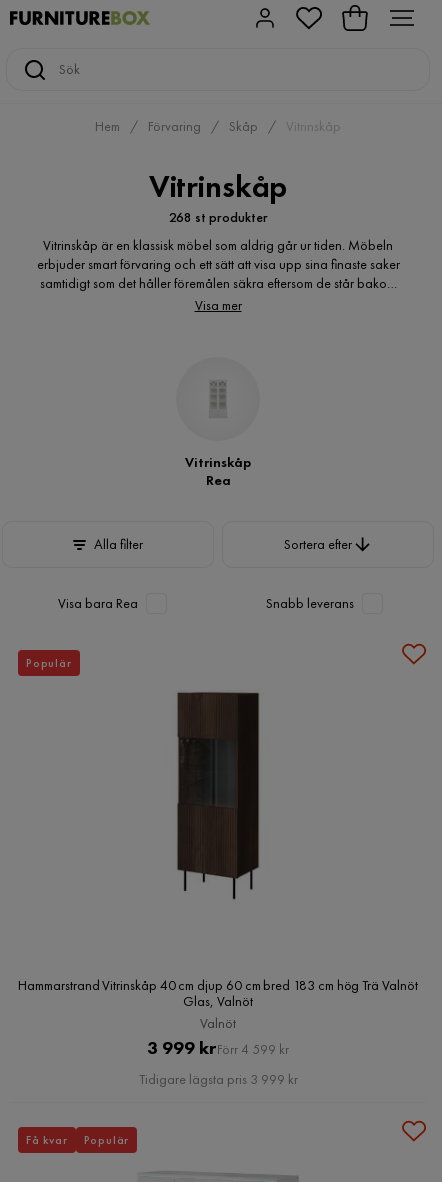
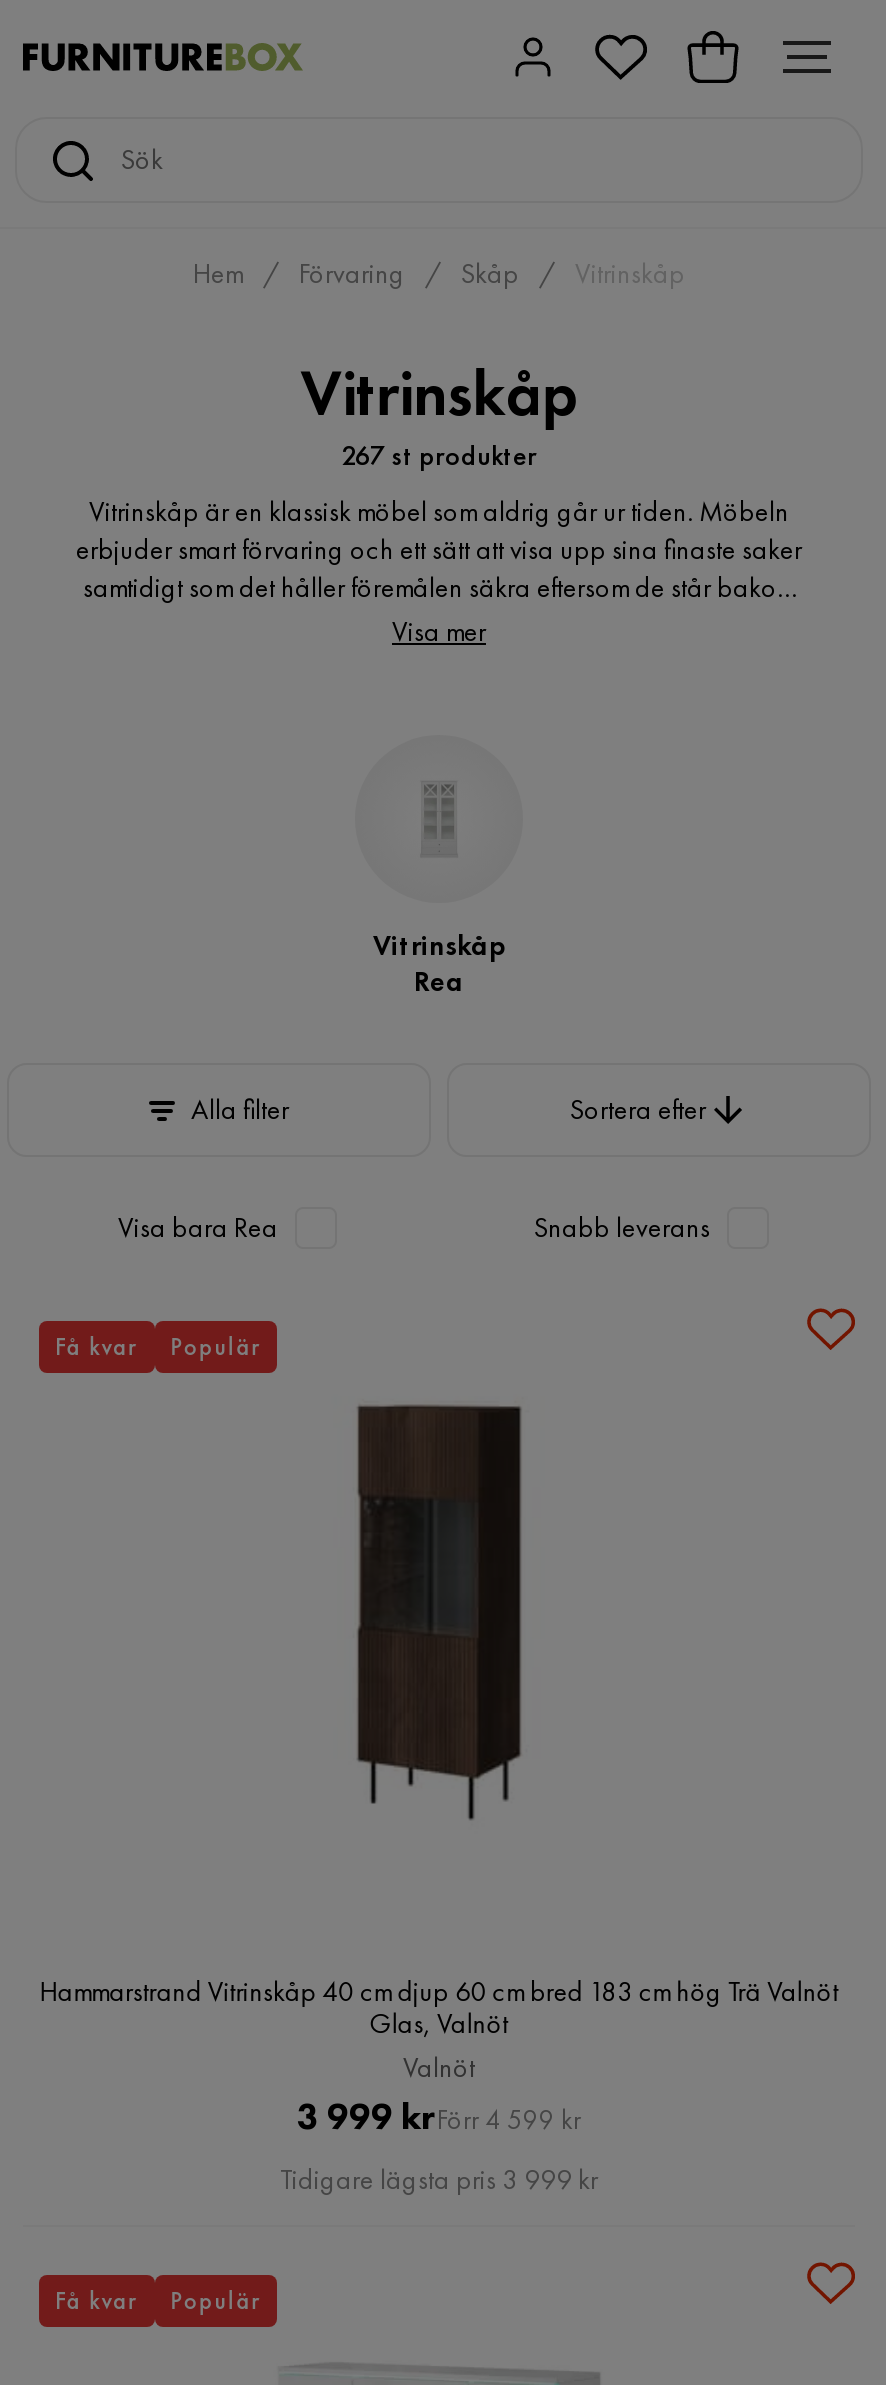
[168,208,267,226] 268 st produkter -> [341,437,537,473] 267 st produkter
none -> [55,1331,138,1363] Få kvar

